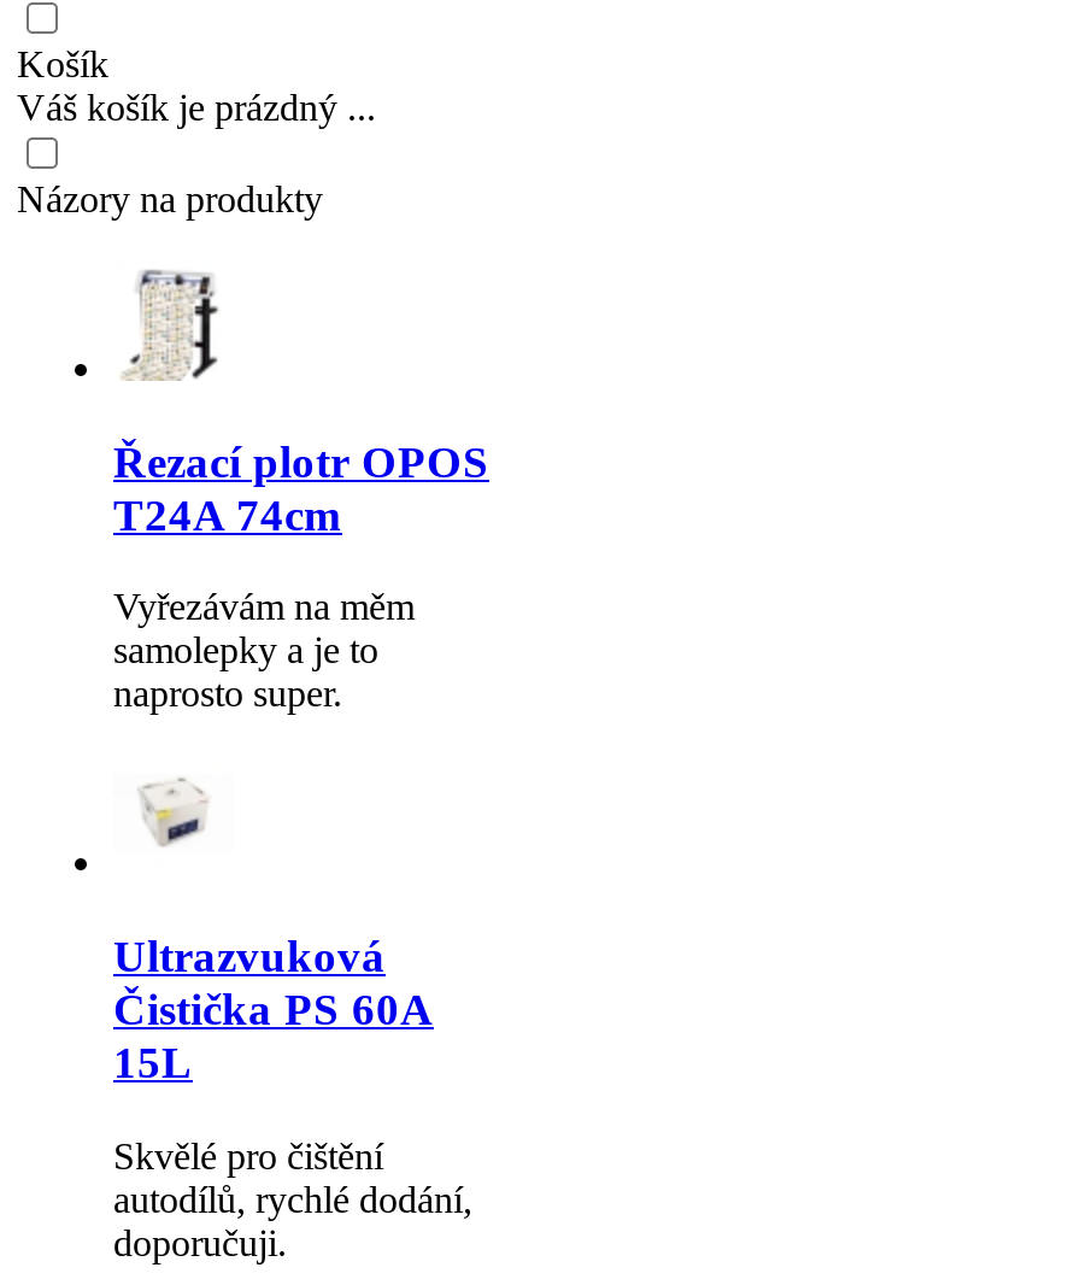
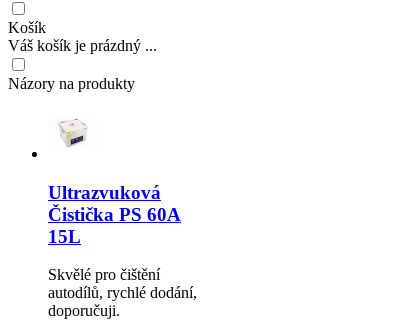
[113,268,489,715] [image] | Řezací plotr OPOS | T24A 74cm | Vyřezávám na měm | samolepky a je to | naprosto super. -> none

